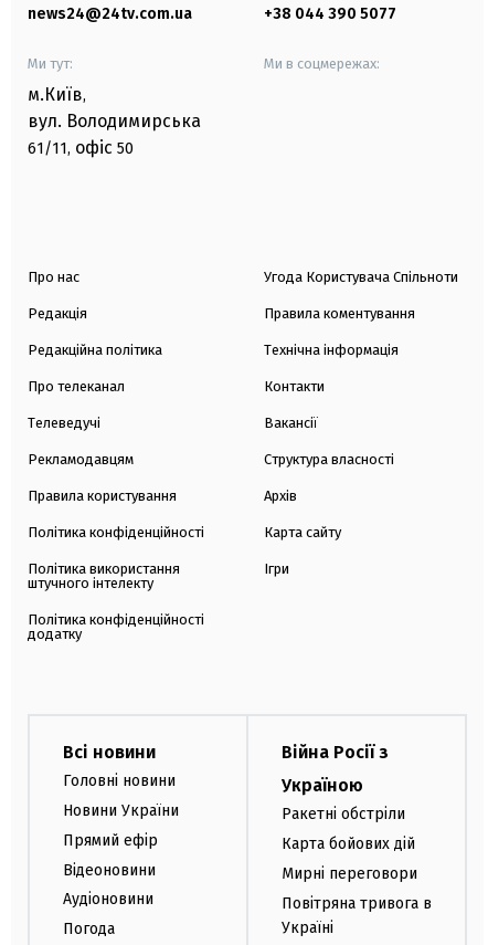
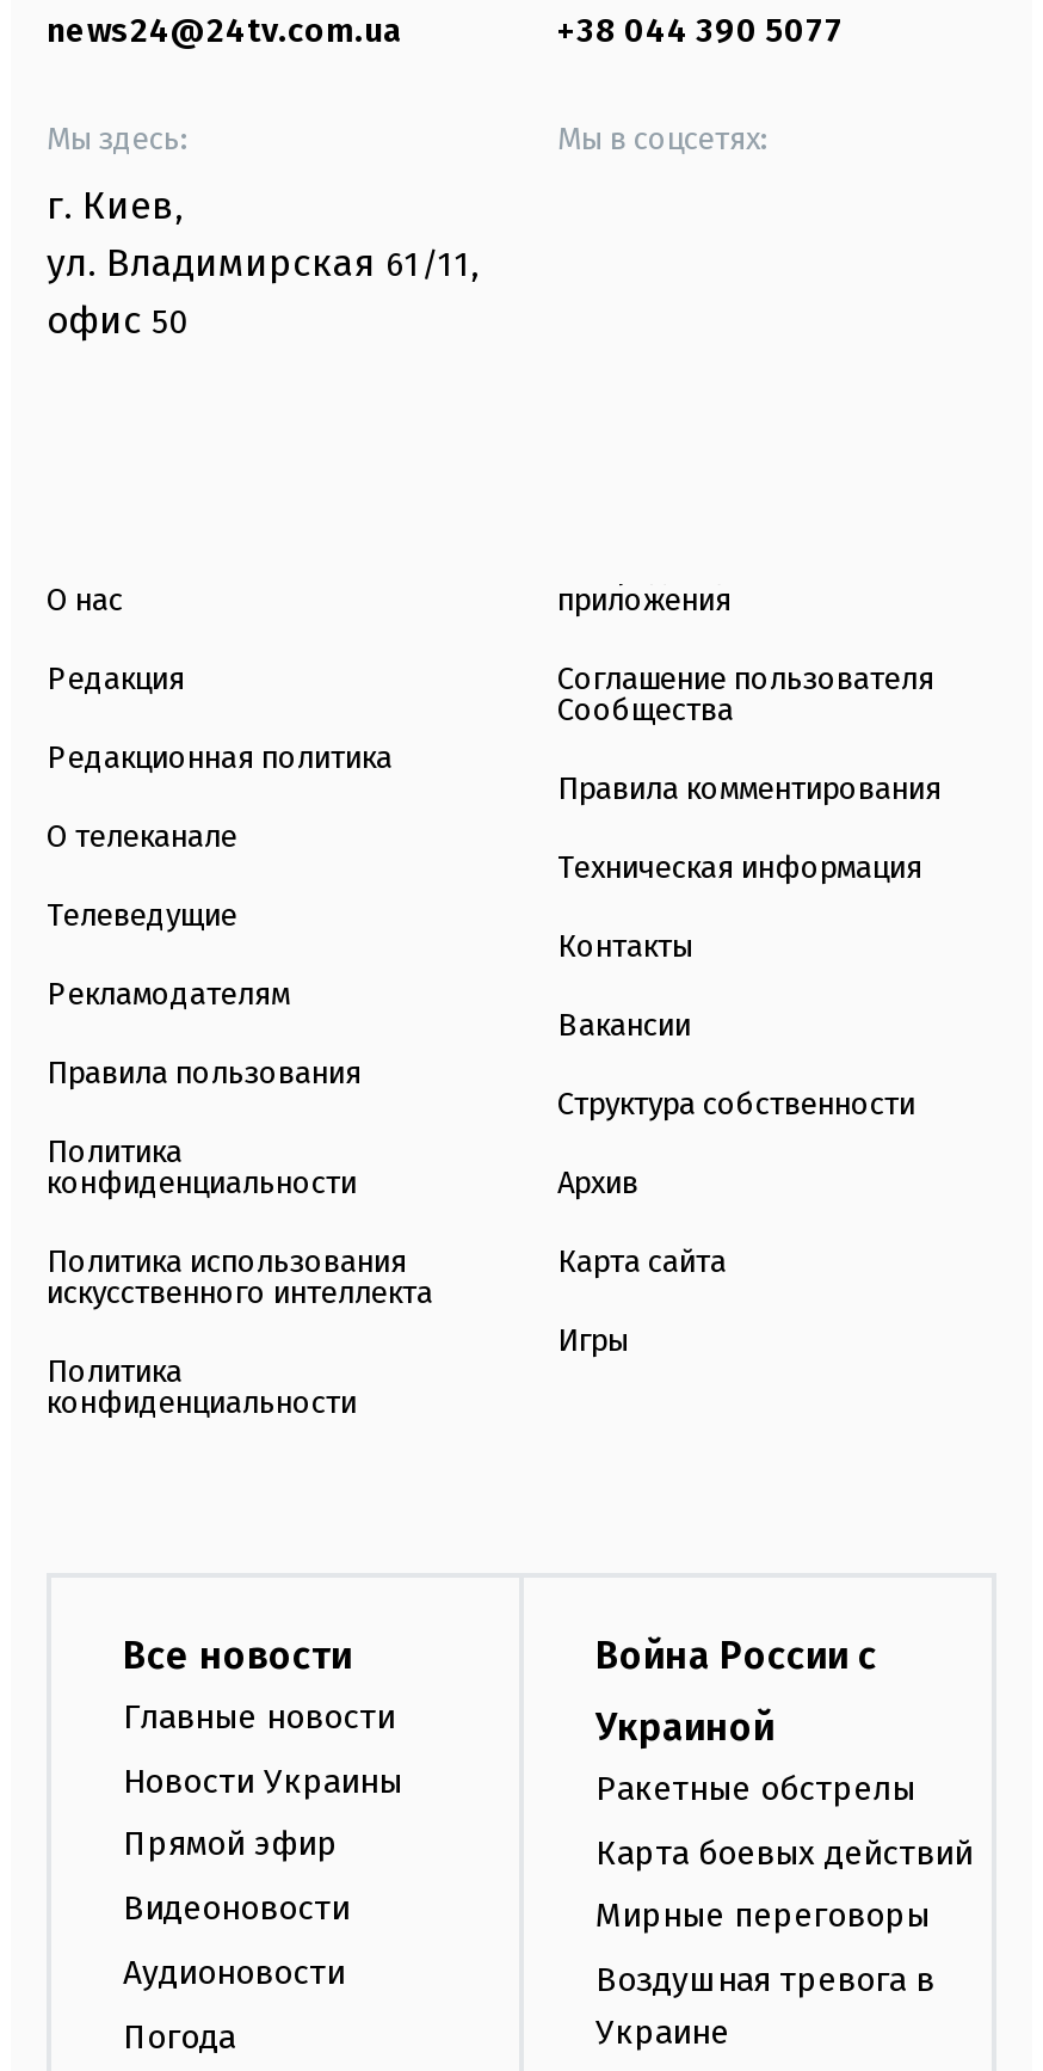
[28,55,201,158] Ми тут: | м.Київ, | вул. Володимирська | 61/11, офіс 50 -> [47,120,479,342] Мы здесь: | г. Киев, | ул. Владимирская 61/11, | офис 50
[264,55,380,72] Ми в соцмережах: -> [557,120,767,156] Мы в соцсетях:
[28,269,204,642] Про нас | Редакція | Редакційна політика | Про телеканал | Телеведучі | Рекламодавцям | Правила користування | Політика конфіденційності | Політика використання | штучного інтелекту | Політика конфіденційності | додатку -> [47,581,433,1419] О нас | Редакция | Редакционная политика | О телеканале | Телеведущие | Рекламодателям | Правила пользования | Политика | конфиденциальности | Политика использования | искусственного интеллекта | Политика | конфиденциальности
[264,269,458,577] Угода Користувача Спільноти | Правила коментування | Технічна інформація | Контакти | Вакансії | Структура власності | Архів | Карта сайту | Ігри -> [557,581,942,1357] приложения | Соглашение пользователя | Сообщества | Правила комментирования | Техническая информация | Контакты | Вакансии | Структура собственности | Архив | Карта сайта | Игры
[63,742,179,909] Всі новини | Головні новини | Новини України | Прямий ефір | Відеоновини | Аудіоновини -> [123,1632,402,1993] Все новости | Главные новости | Новости Украины | Прямой эфир | Видеоновости | Аудионовости
[282,742,389,763] Війна Росії з -> [595,1632,877,1677] Война России с
[282,775,405,824] Україною | Ракетні обстріли -> [595,1703,915,1808] Украиной | Ракетные обстрелы
[282,834,415,853] Карта бойових дій -> [595,1832,973,1872] Карта боевых действий
[282,864,417,883] Мирні переговори -> [595,1896,930,1937] Мирные переговоры
[282,894,432,937] Повітряна тривога в | Україні -> [595,1960,934,2053] Воздушная тревога в | Украине

